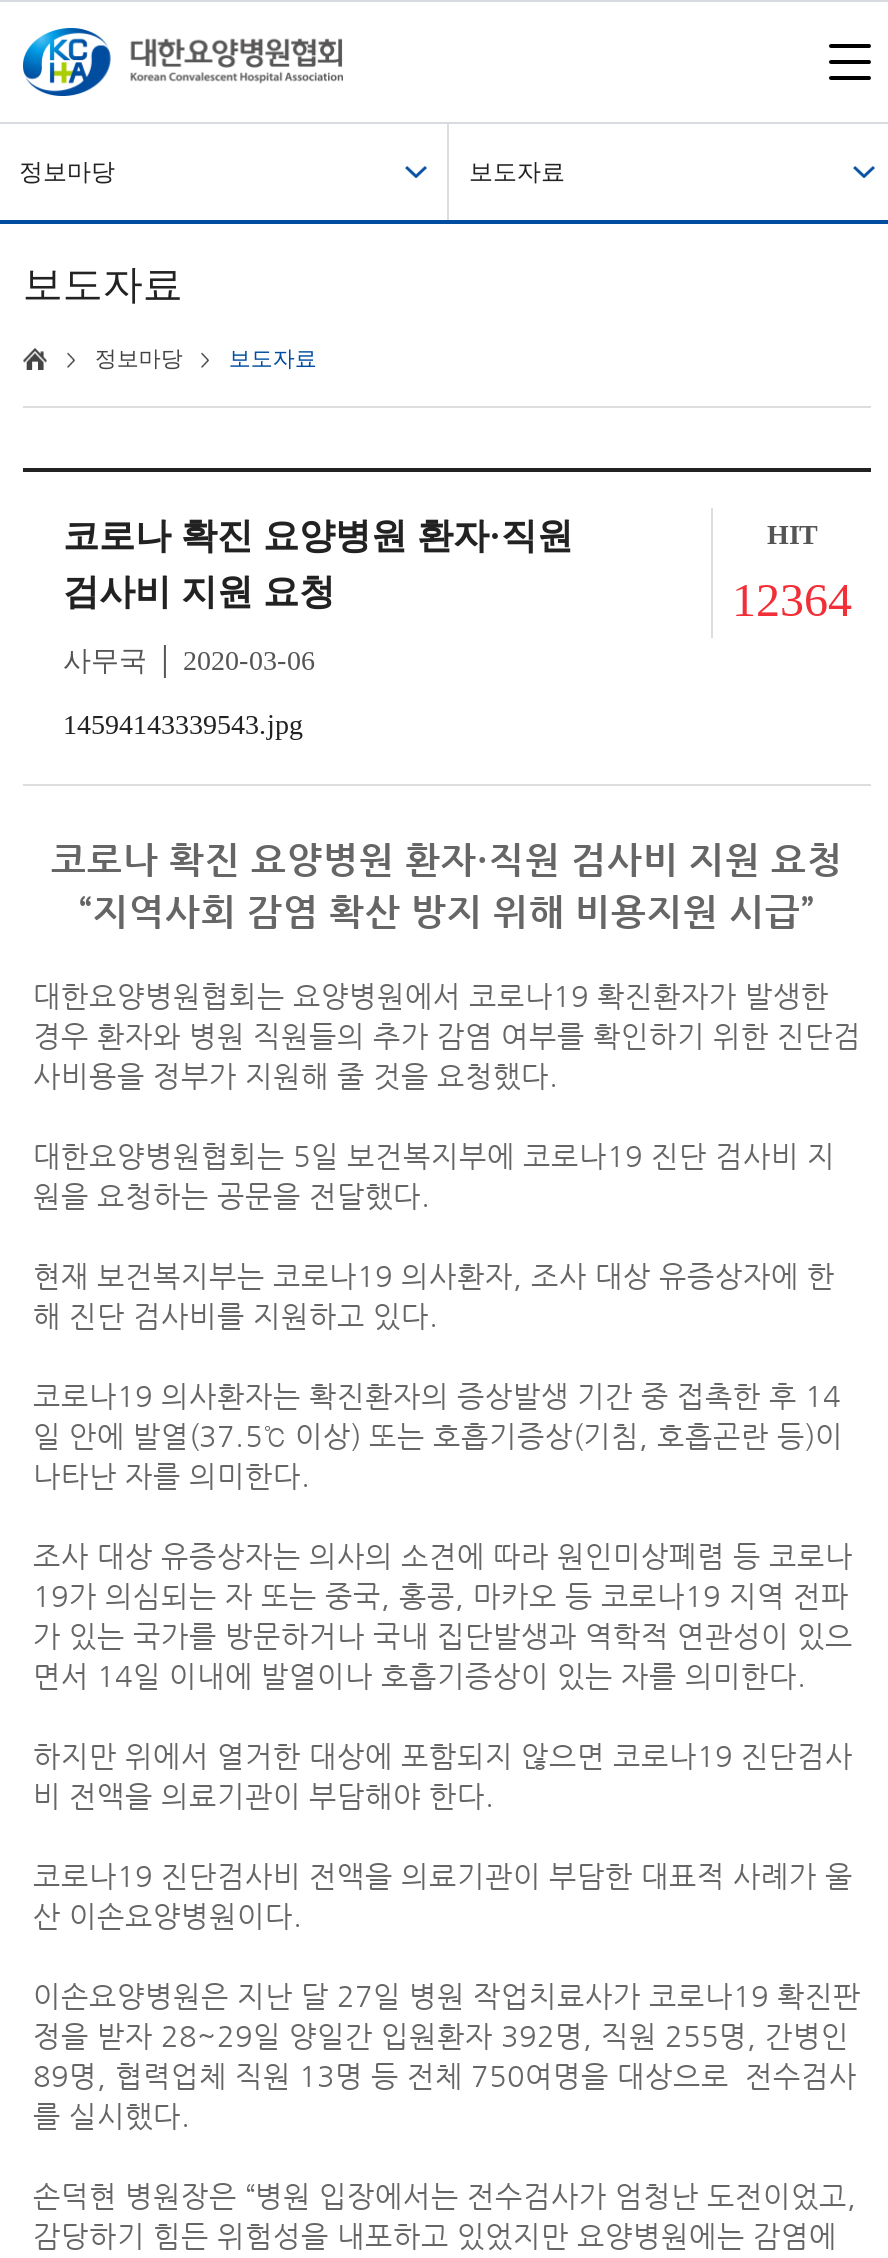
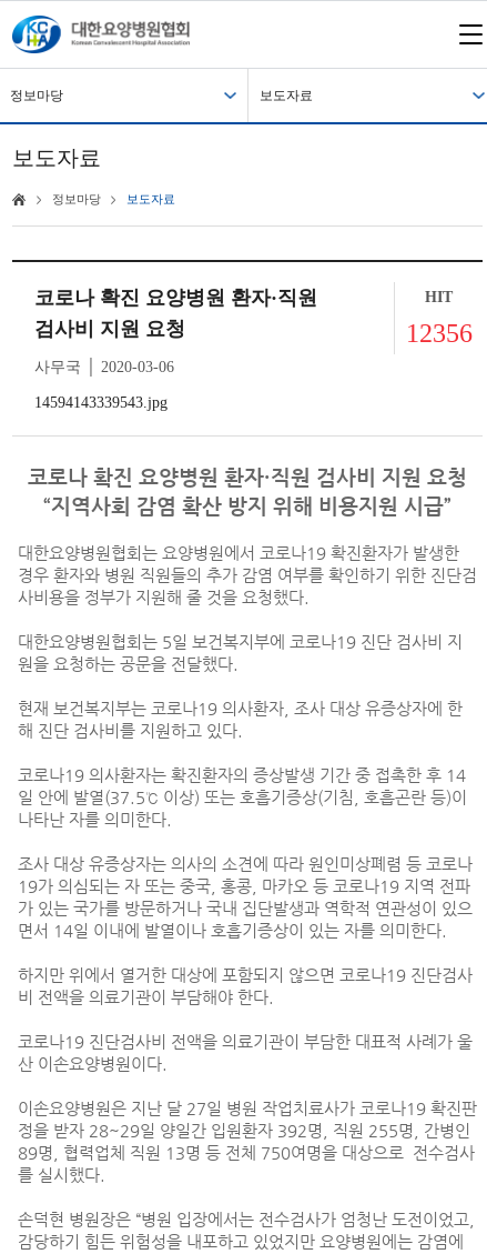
[732,574,852,626] 12364 -> [405,319,472,348] 12356

